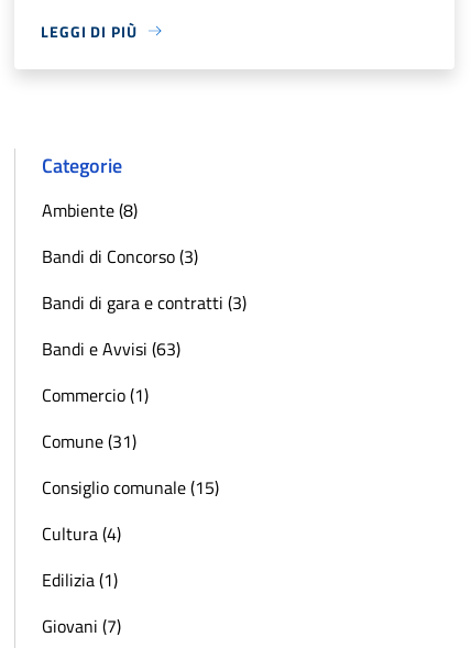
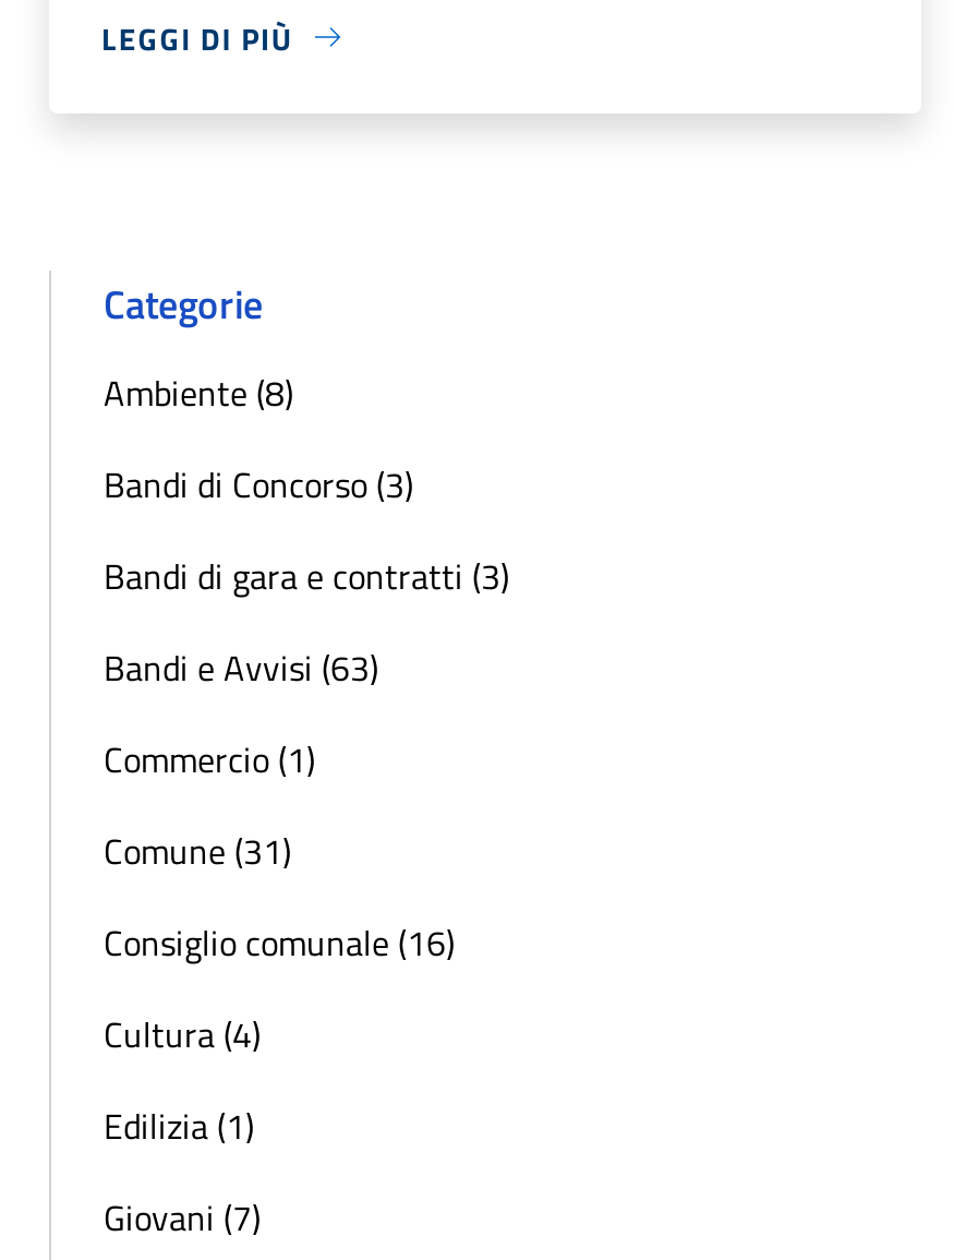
[42,474,219,500] Consiglio comunale (15) -> [104,916,455,968] Consiglio comunale (16)

